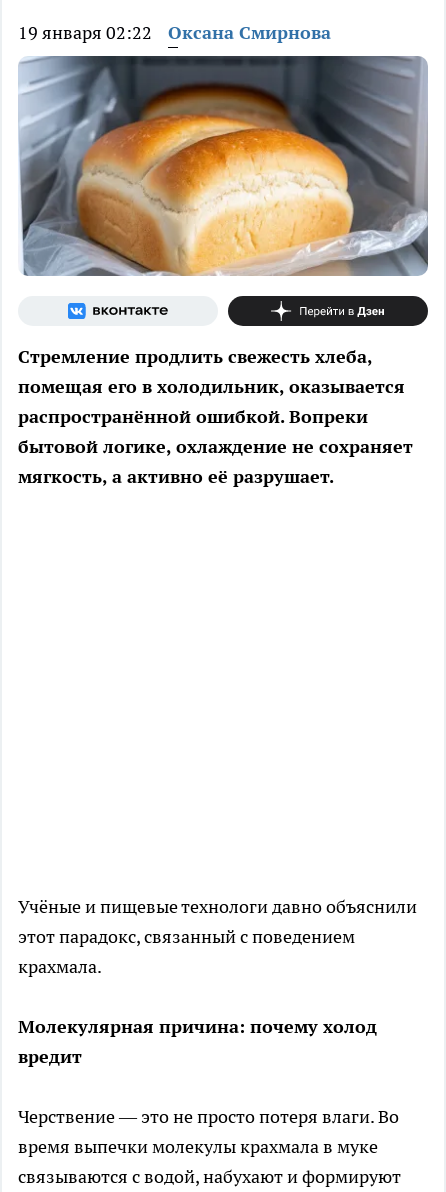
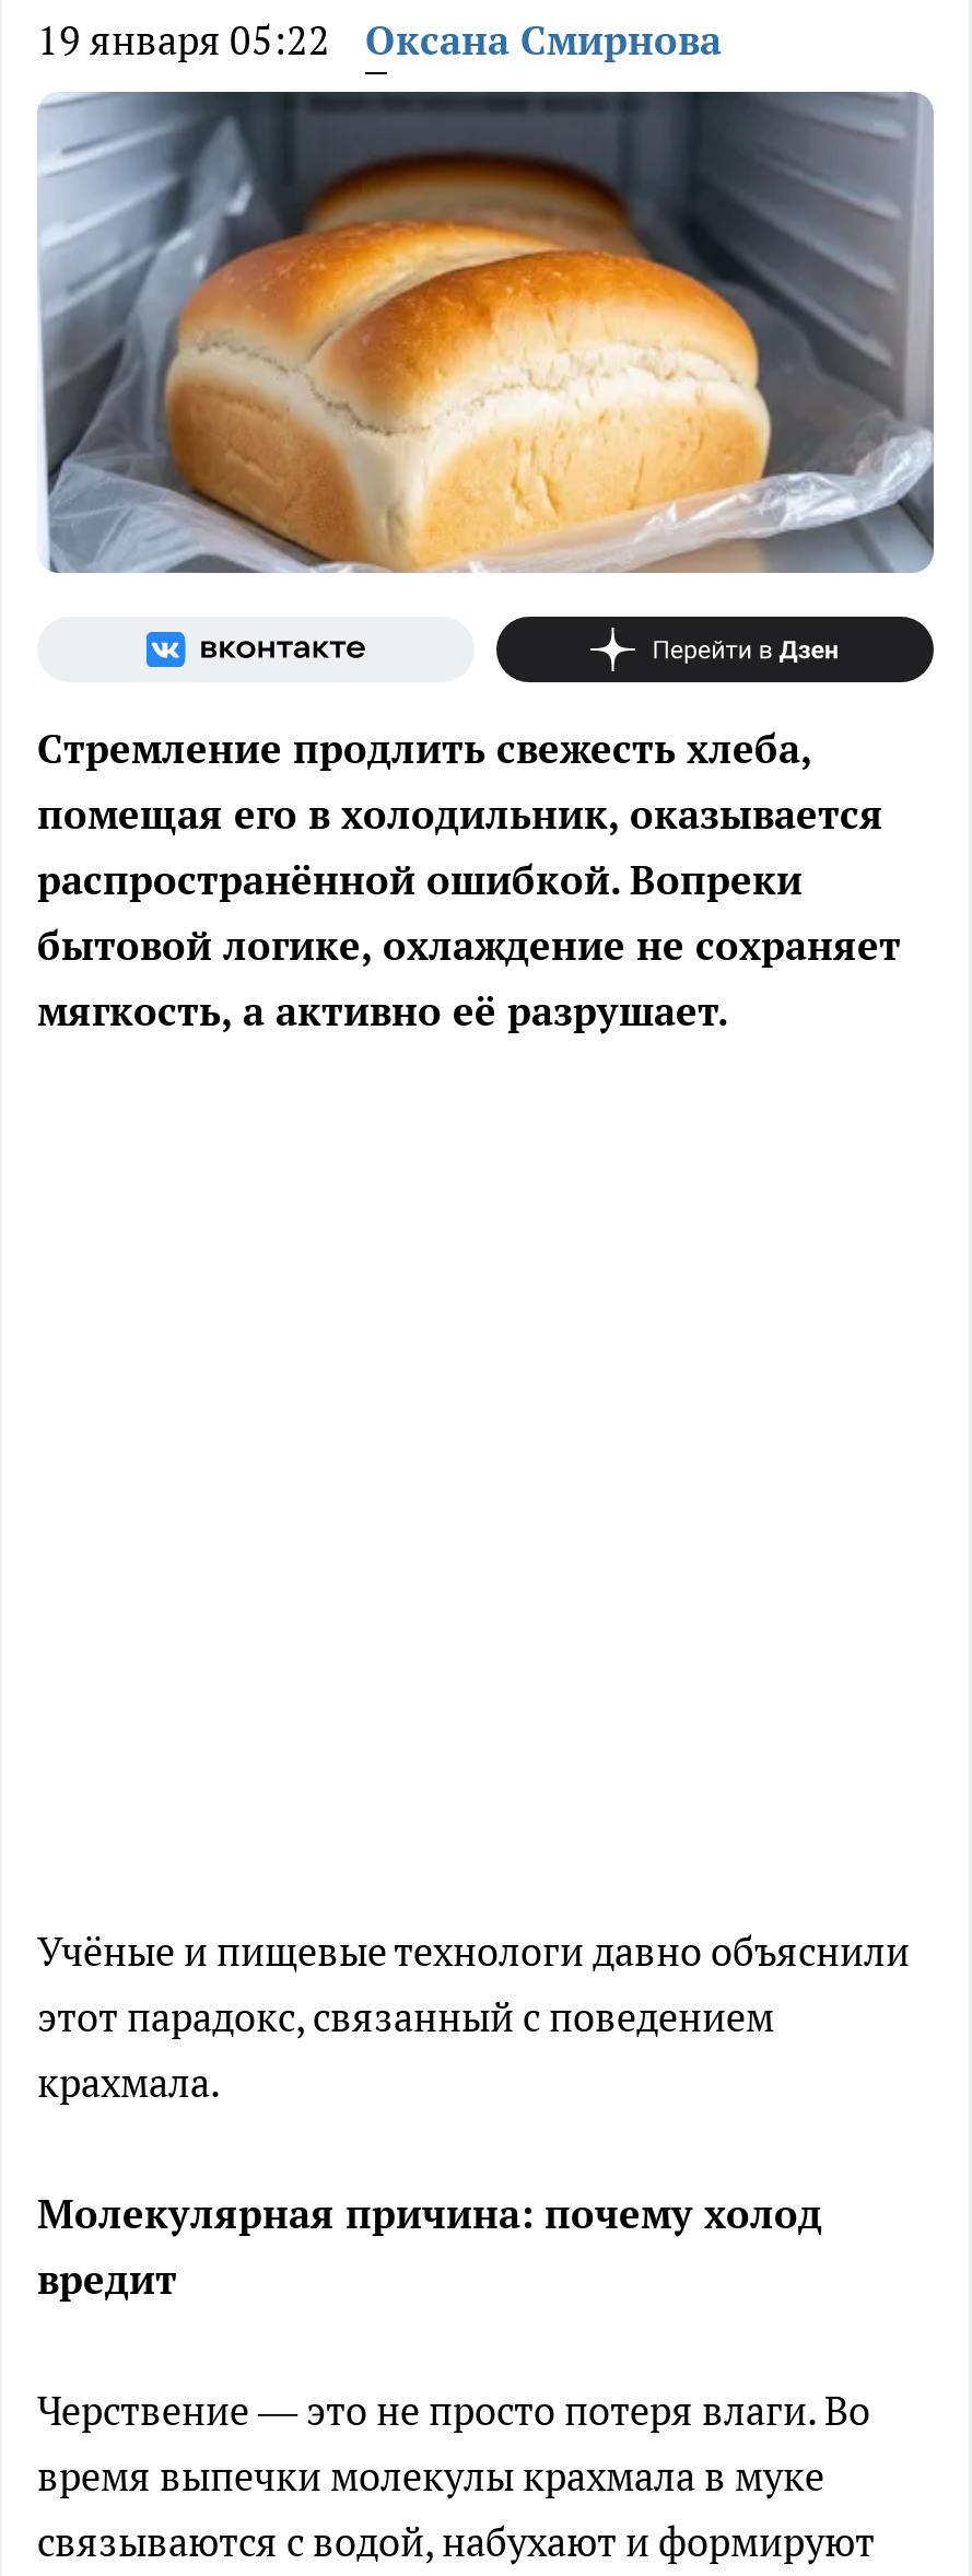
[18,21,331,44] 19 января 02:22 Оксана Смирнова -> [37,15,722,66] 19 января 05:22 Оксана Смирнова

